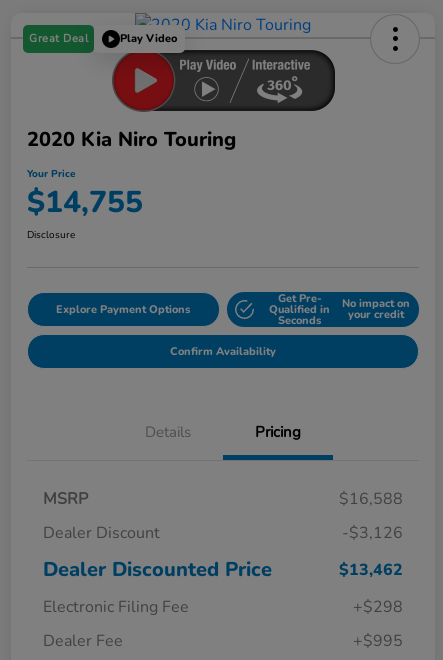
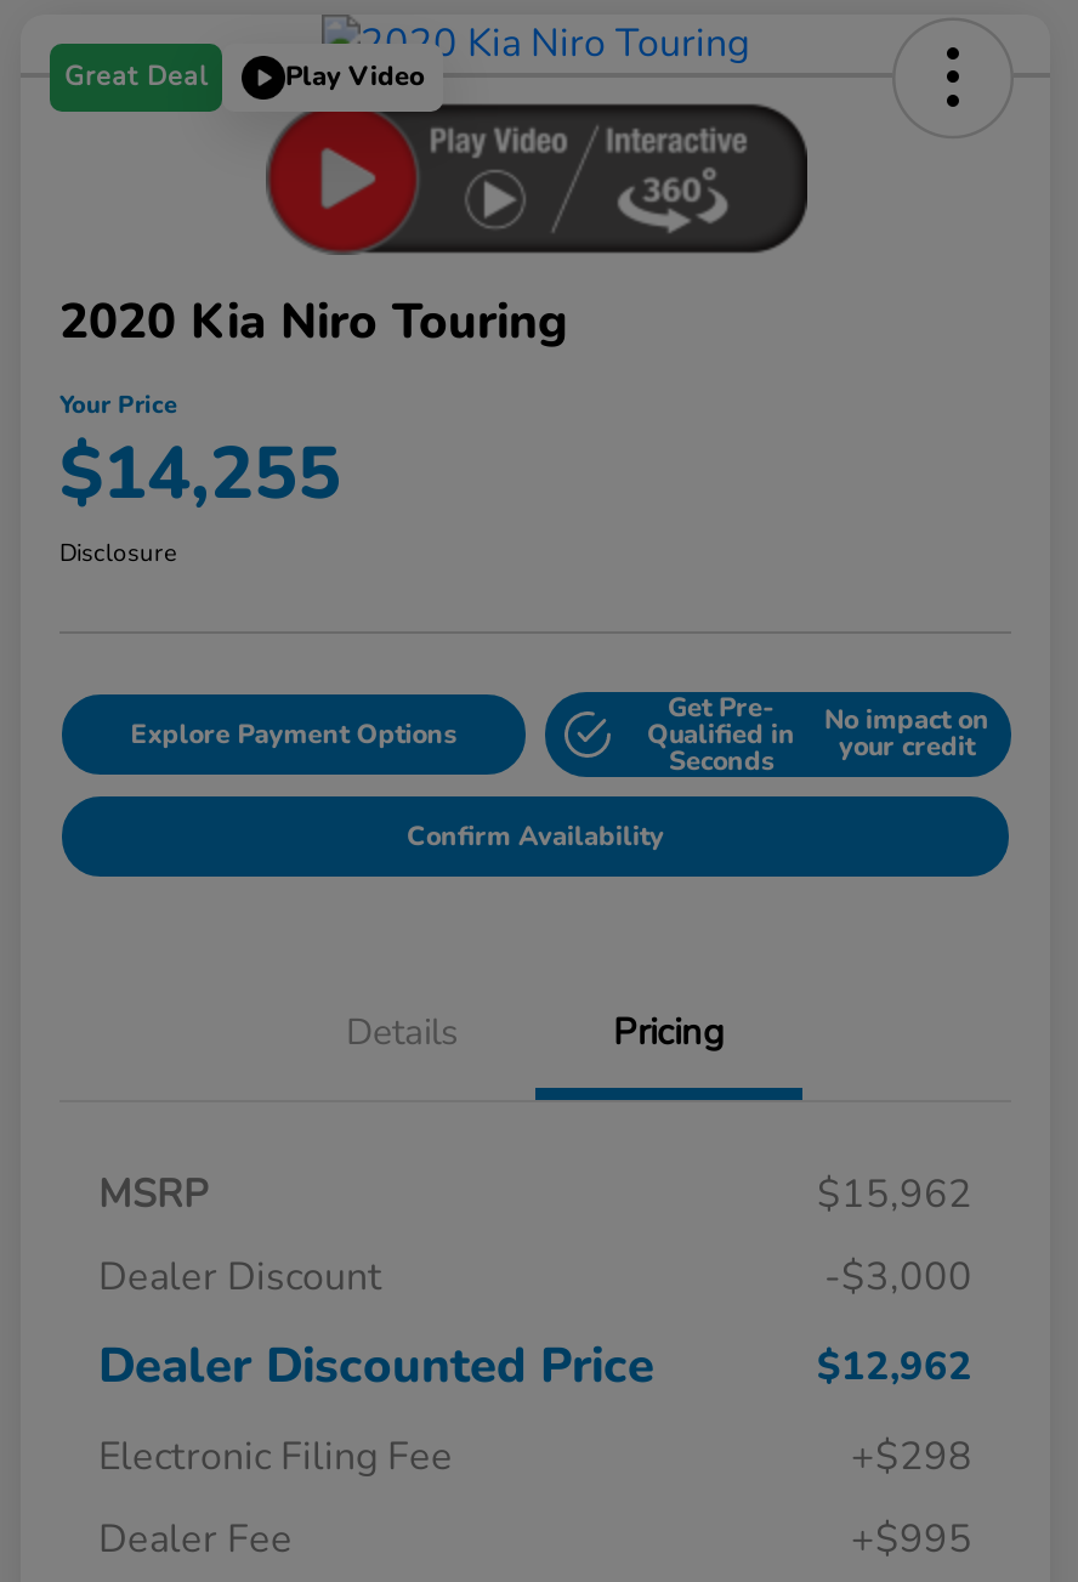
[27,182,143,223] $14,755 -> [59,425,341,525] $14,255
[339,488,403,510] $16,588 -> [817,1168,972,1221] $15,962
[342,522,403,544] -$3,126 -> [824,1251,972,1304] -$3,000
[339,559,403,581] $13,462 -> [817,1340,972,1394] $12,962

